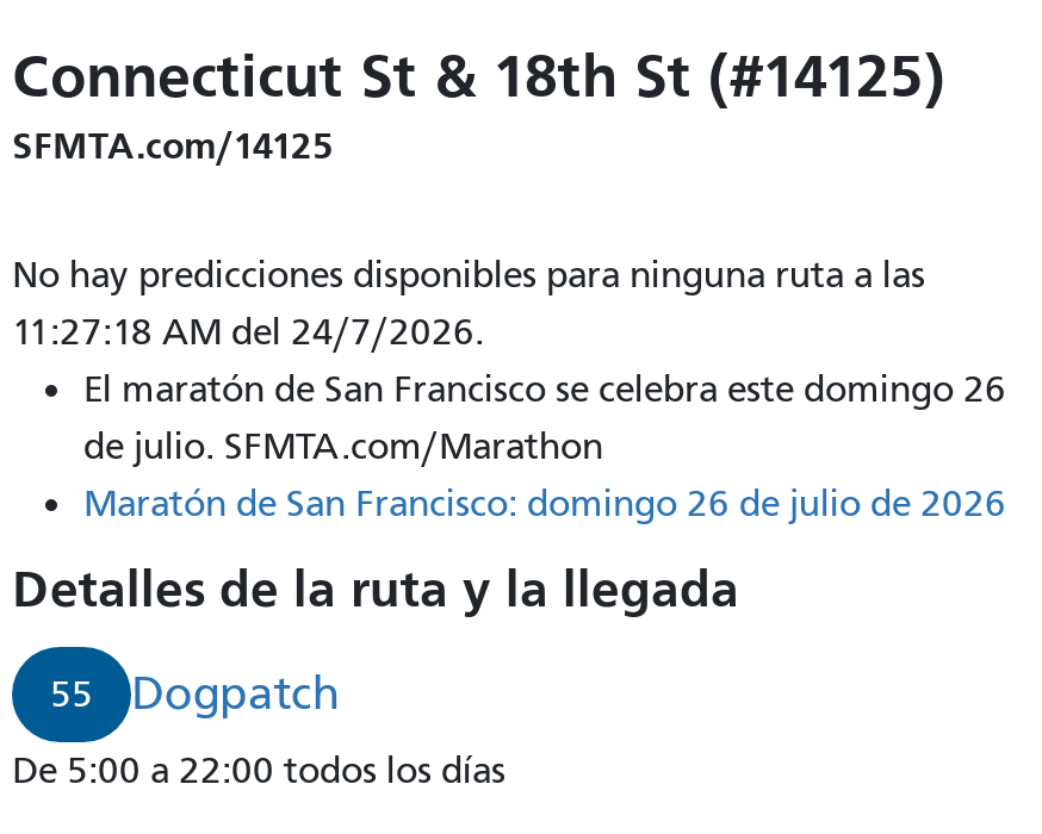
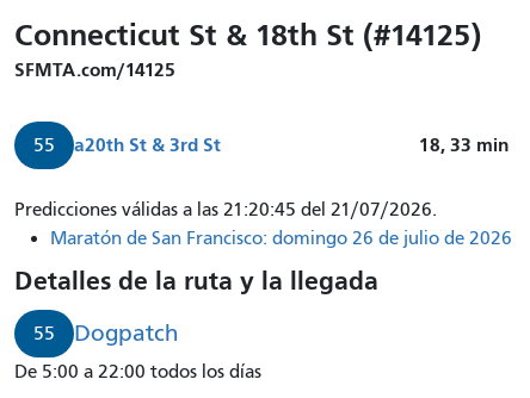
[12,253,1006,467] No hay predicciones disponibles para ninguna ruta a las | 11:27:18 AM del 24/7/2026. | El maratón de San Francisco se celebra este domingo 26 | de julio. SFMTA.com/Marathon -> [14,134,513,220] 55 | a20th St & 3rd St | 18, 33 min | Predicciones válidas a las 21:20:45 del 21/07/2026.

